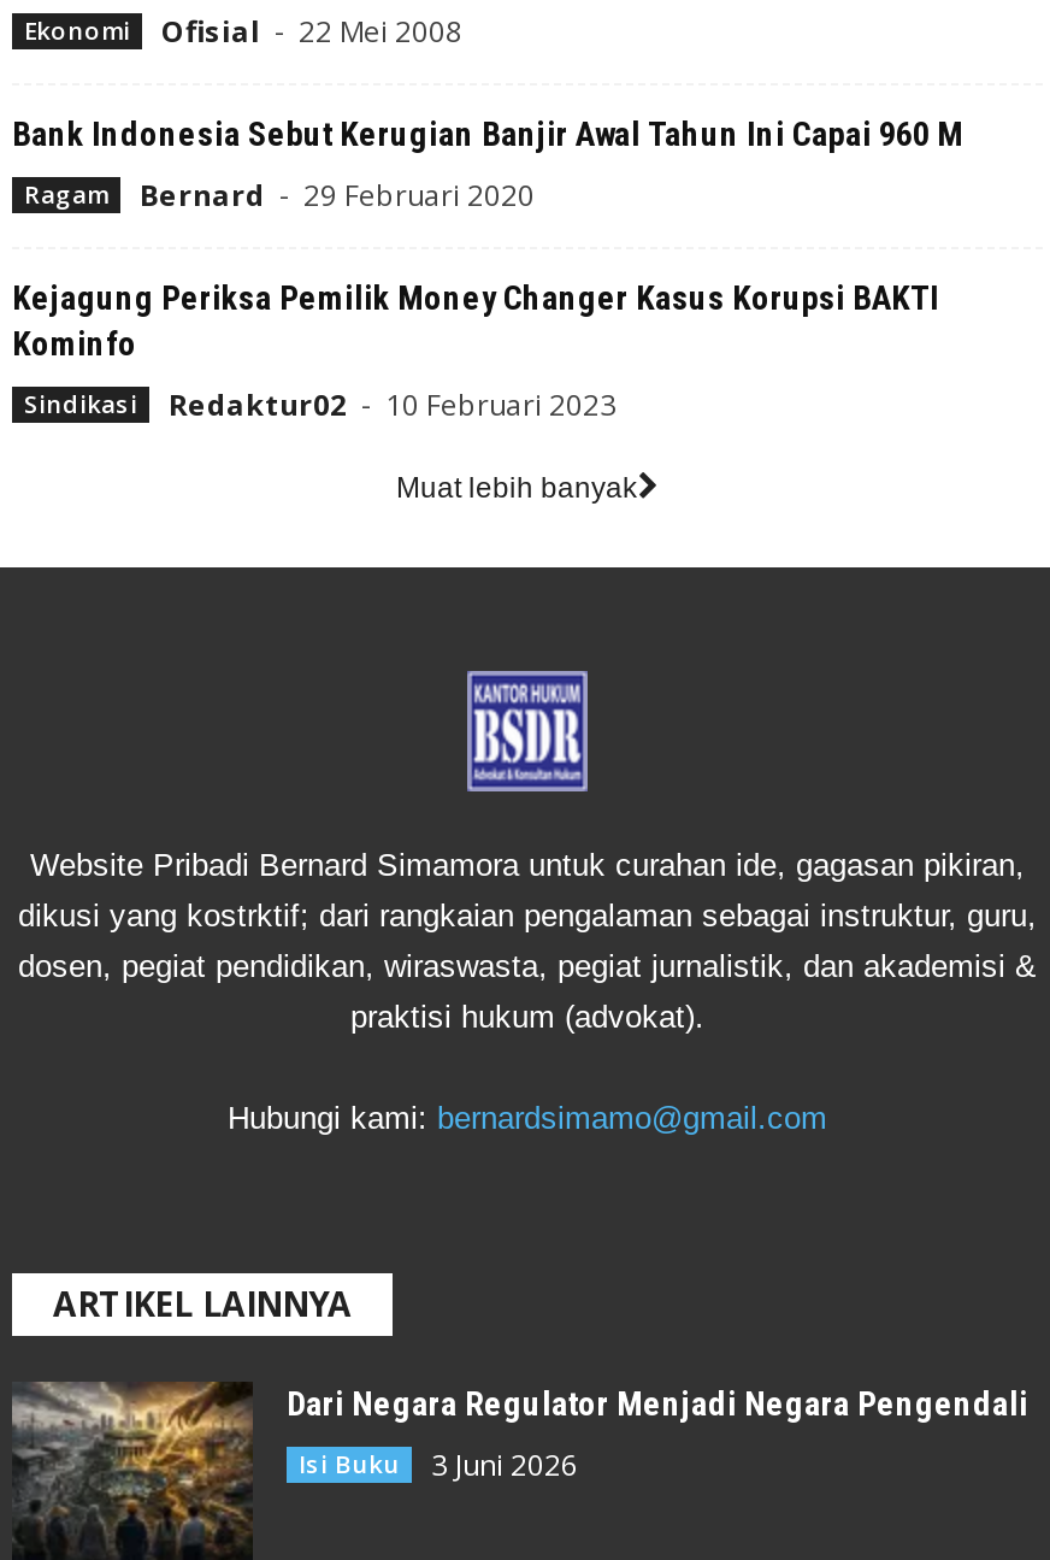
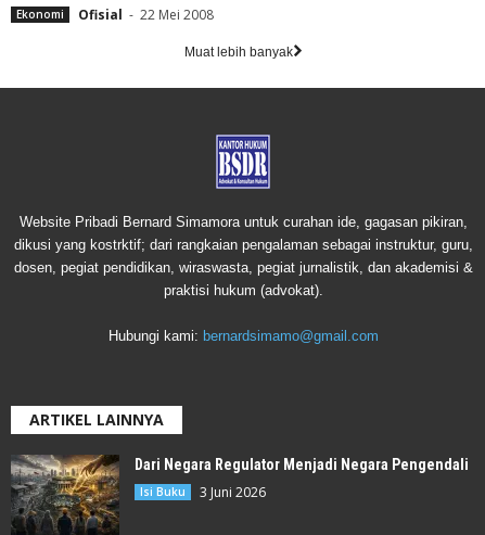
[12,114,963,425] Bank Indonesia Sebut Kerugian Banjir Awal Tahun Ini Capai 960 M | Ragam | Bernard - 29 Februari 2020 | Kejagung Periksa Pemilik Money Changer Kasus Korupsi BAKTI | Kominfo | Sindikasi | Redaktur02 - 10 Februari 2023 -> none

